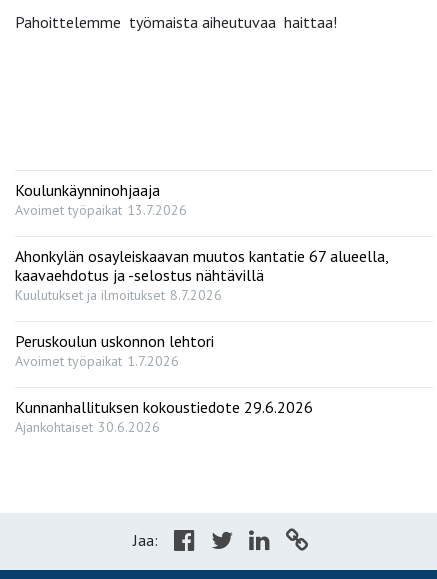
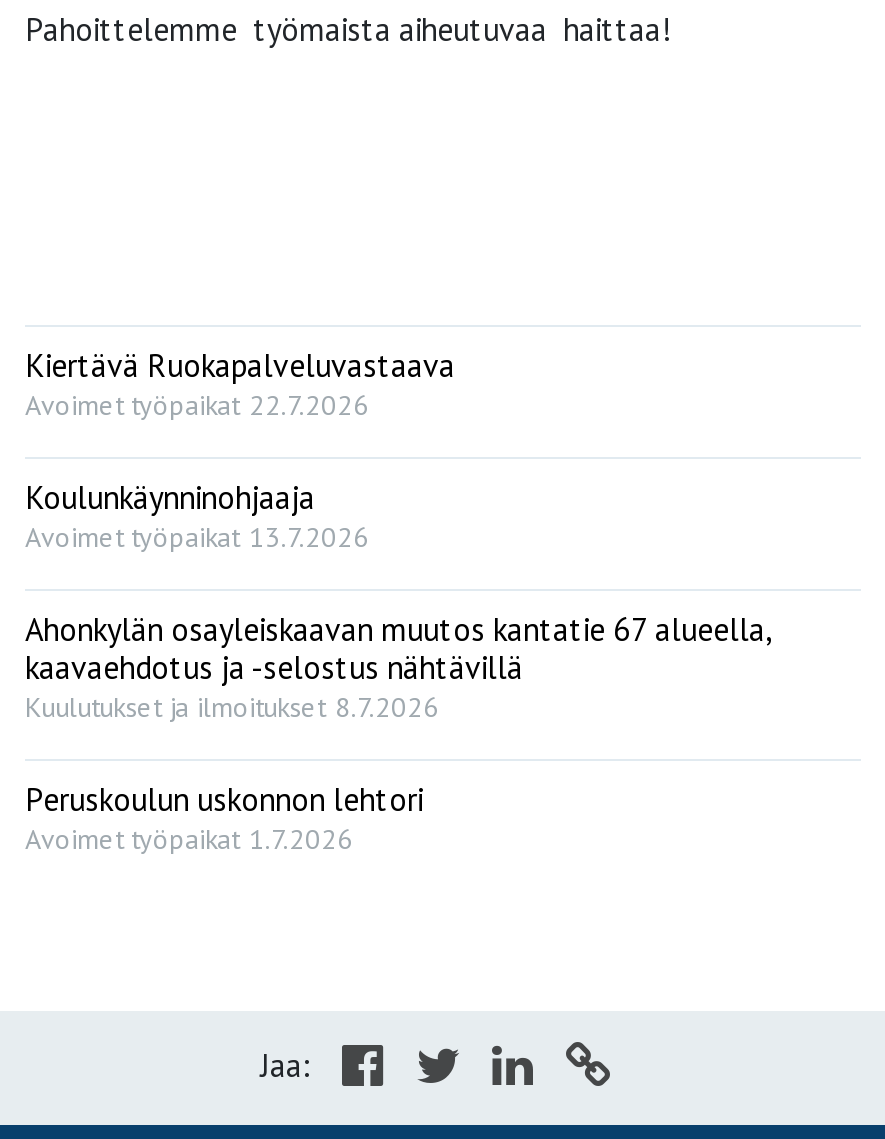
none -> [25,345,455,423] Kiertävä Ruokapalveluvastaava | Avoimet työpaikat 22.7.2026
moved [15,180,388,370] -> [25,477,771,857]: Koulunkäynninohjaaja | Avoimet työpaikat 13.7.2026 | Ahonkylän osayleiskaavan muutos kantatie 67 alueella, | kaavaehdotus ja -selostus nähtävillä | Kuulutukset ja ilmoitukset 8.7.2026 | Peruskoulun uskonnon lehtori | Avoimet työpaikat 1.7.2026
[15,397,313,436] Kunnanhallituksen kokoustiedote 29.6.2026 | Ajankohtaiset 30.6.2026 -> none

